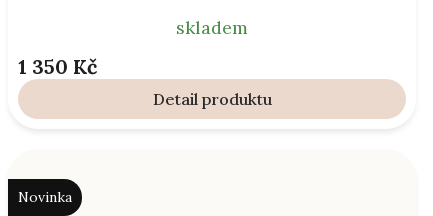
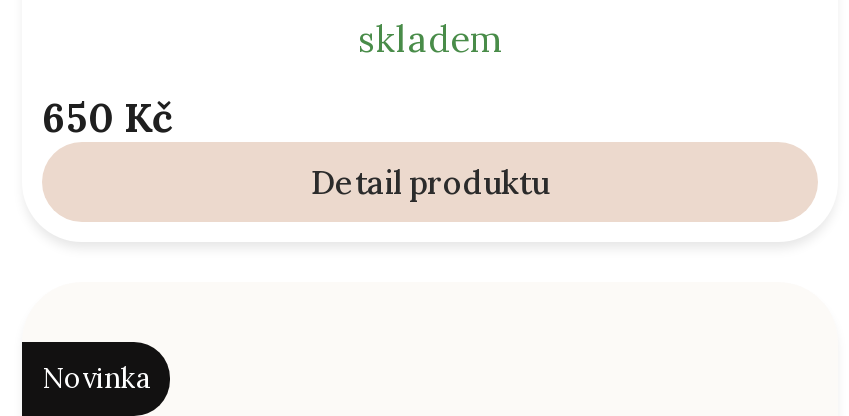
[18,54,97,79] 1 350 Kč -> [42,91,172,141] 650 Kč

